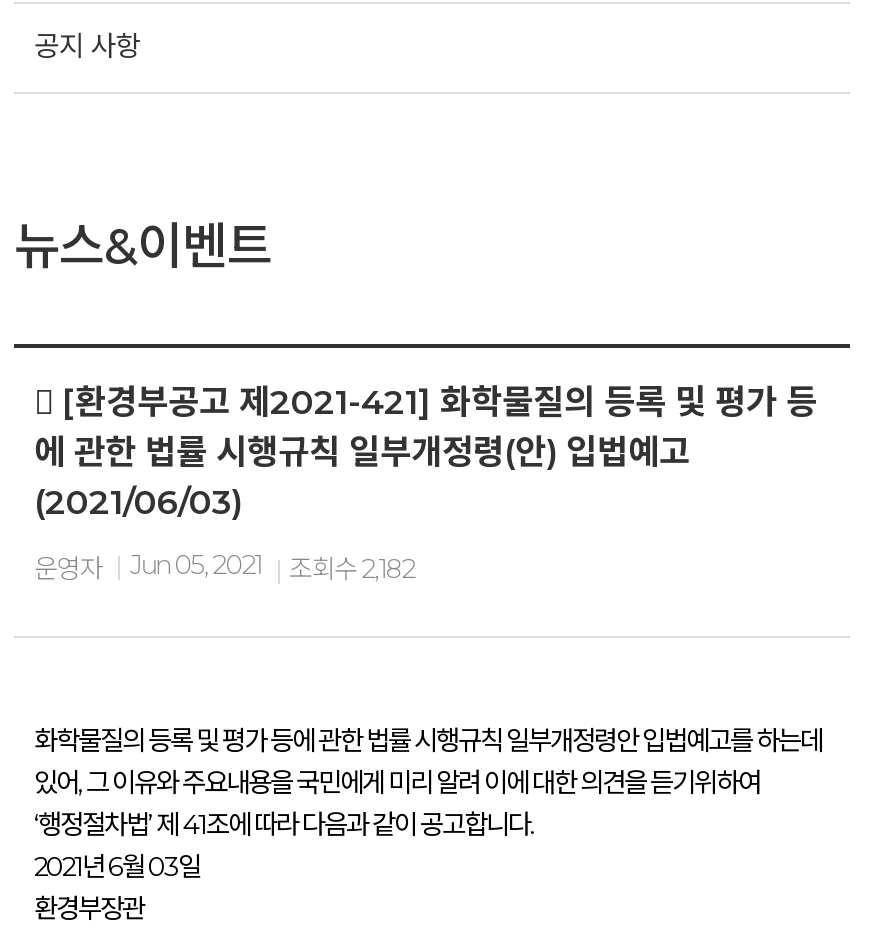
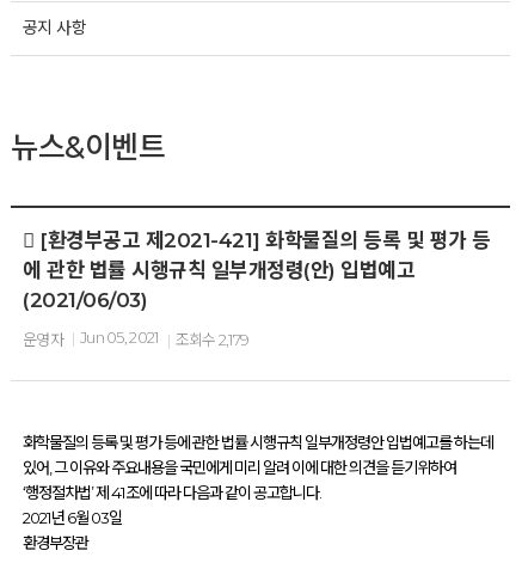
[34,548,414,584] 운영자 Jun 05, 2021 조회수2,182 -> [23,328,249,349] 운영자 Jun 05, 2021 조회수2,179

